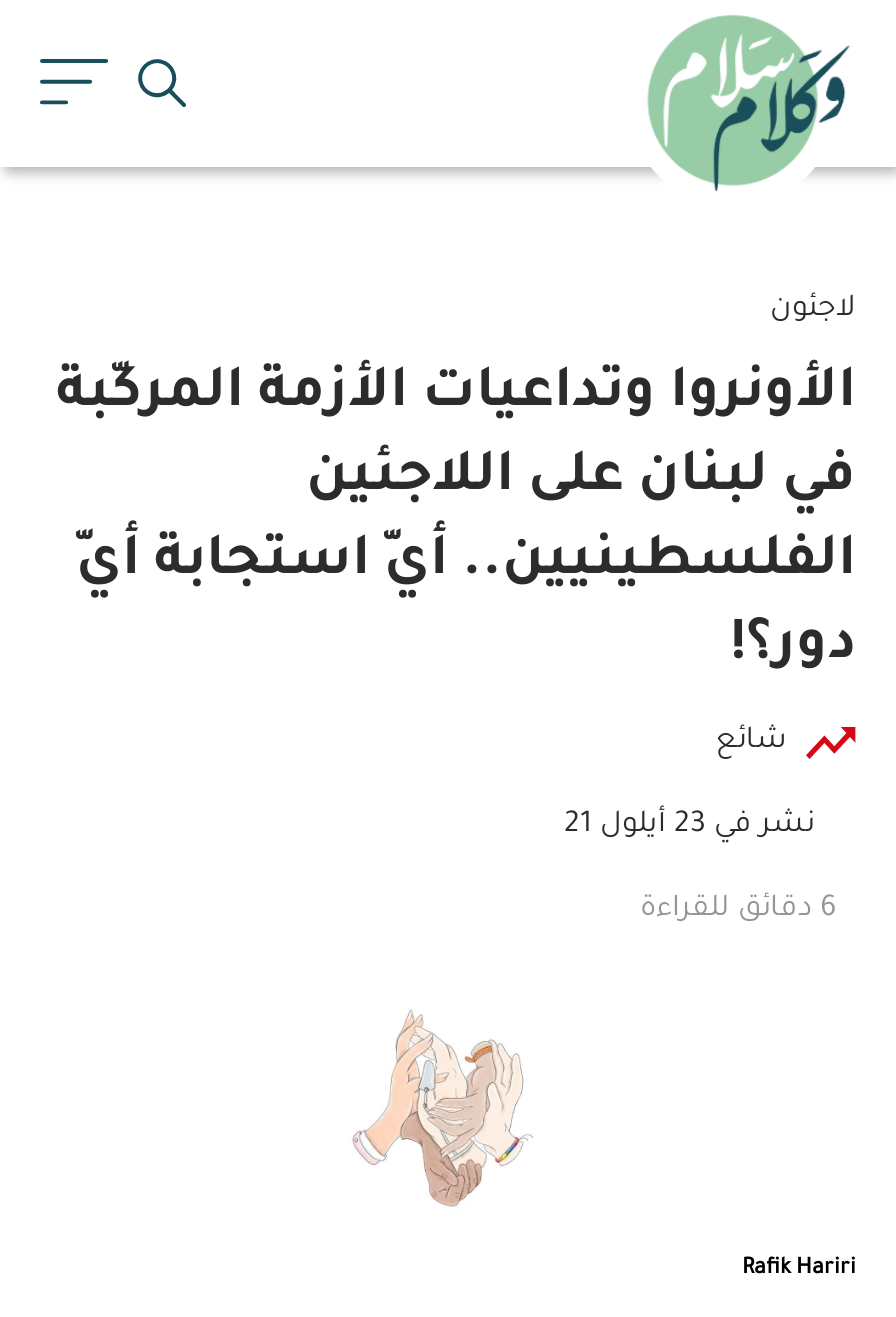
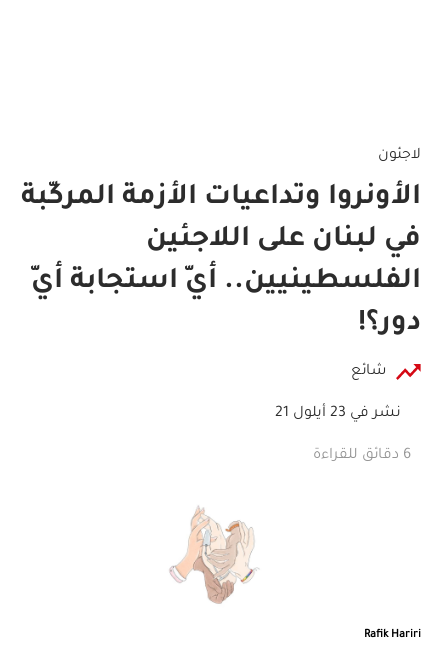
[6,13,890,191] [image] -> none

